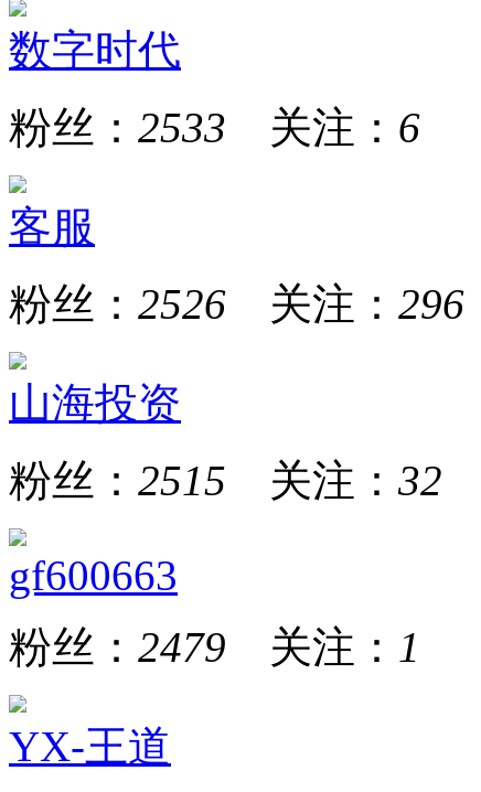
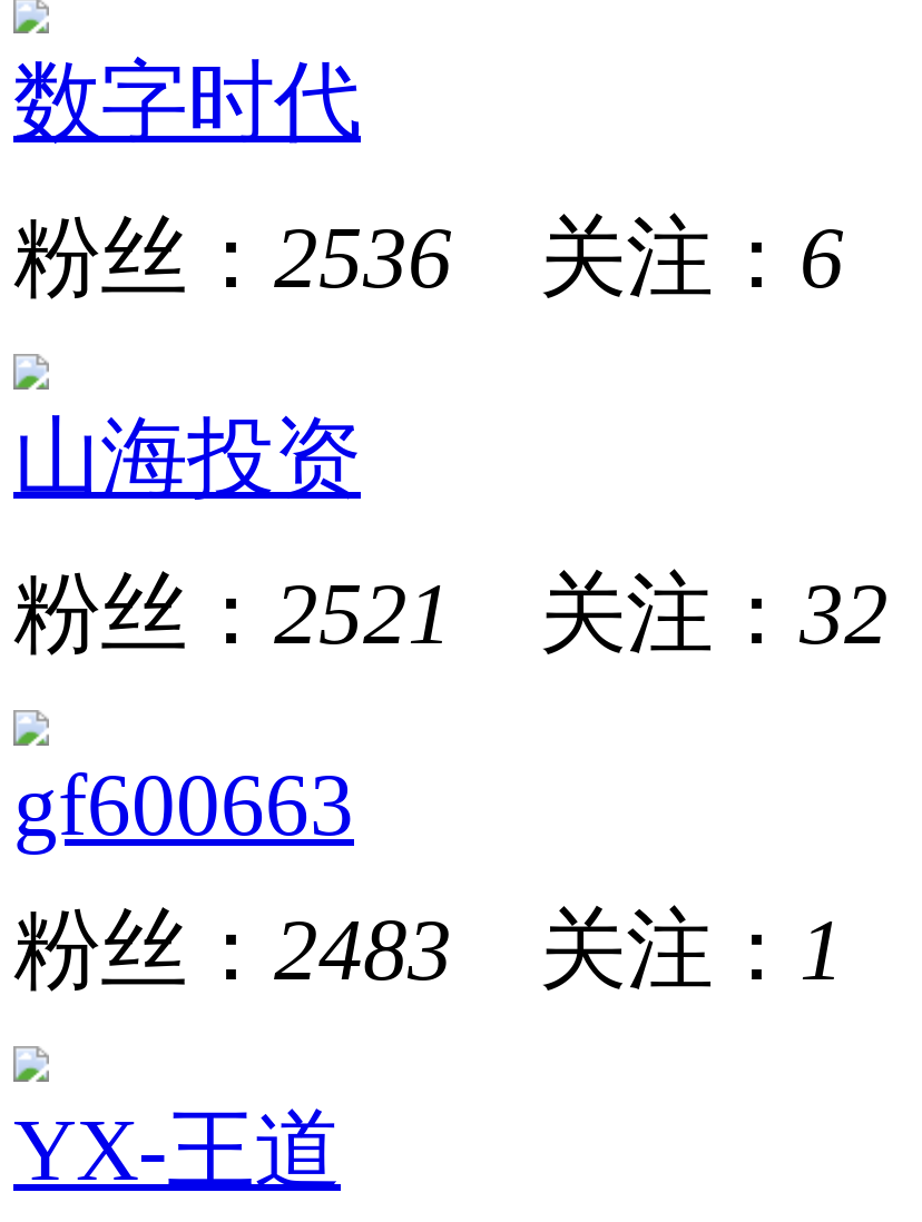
[9,104,464,327] 粉丝：2533关注：6 | 客服 | 粉丝：2526关注：296 -> [13,209,844,305] 粉丝：2536关注：6
[9,457,442,504] 粉丝：2515关注：32 -> [13,565,889,661] 粉丝：2521关注：32
[9,623,420,671] 粉丝：2479关注：1 -> [13,901,844,997] 粉丝：2483关注：1

